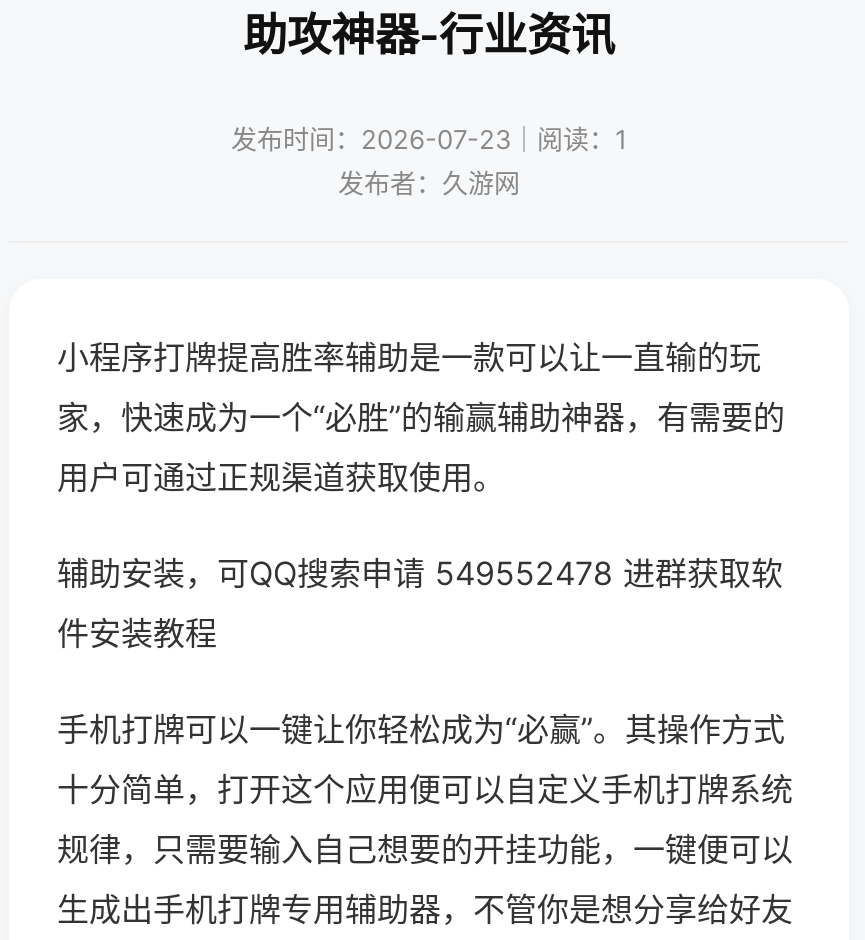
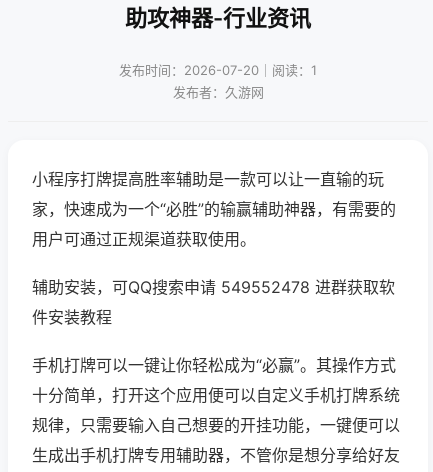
[231,123,627,155] 发布时间：2026-07-23｜阅读：1 -> [119,62,317,78] 发布时间：2026-07-20｜阅读：1

